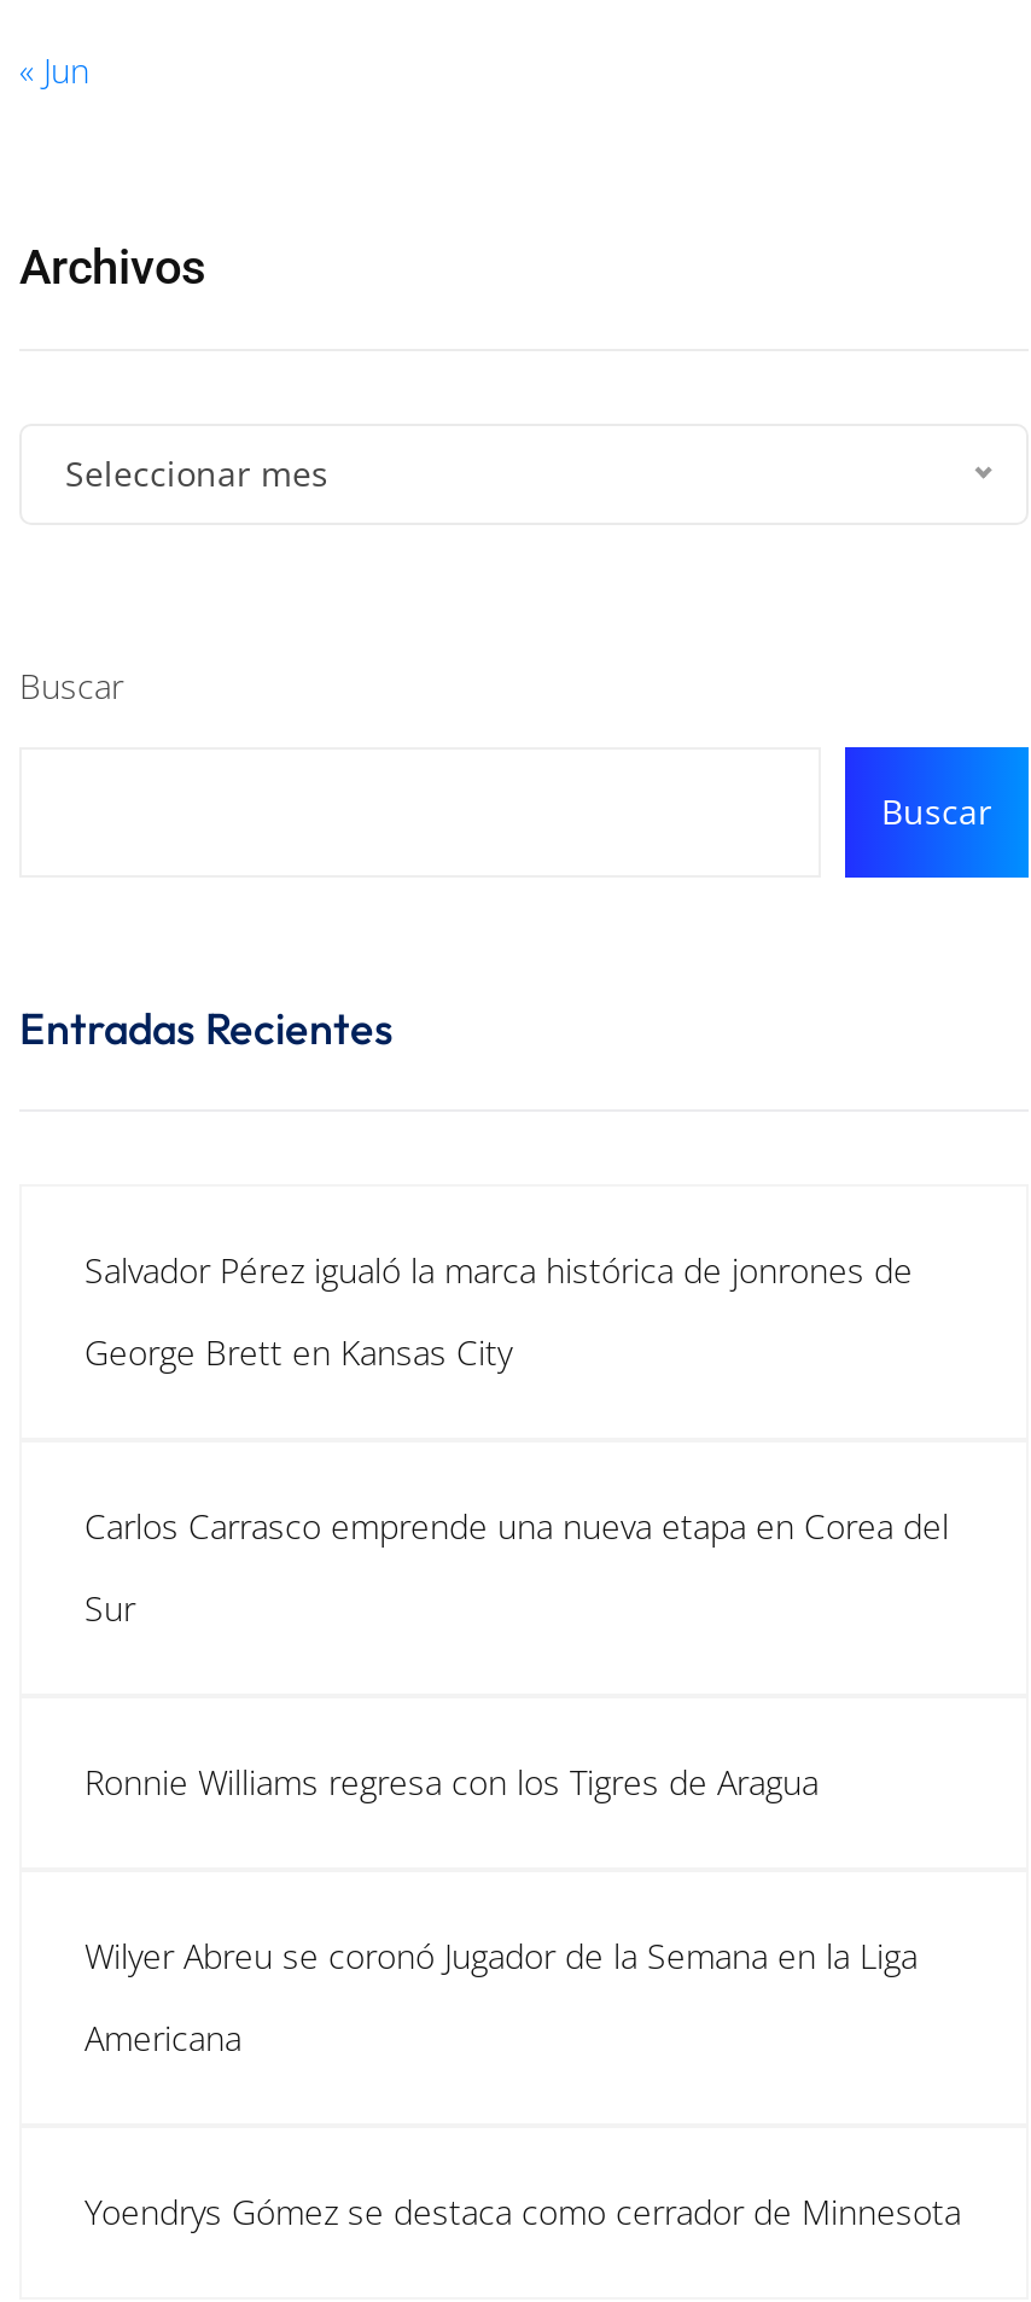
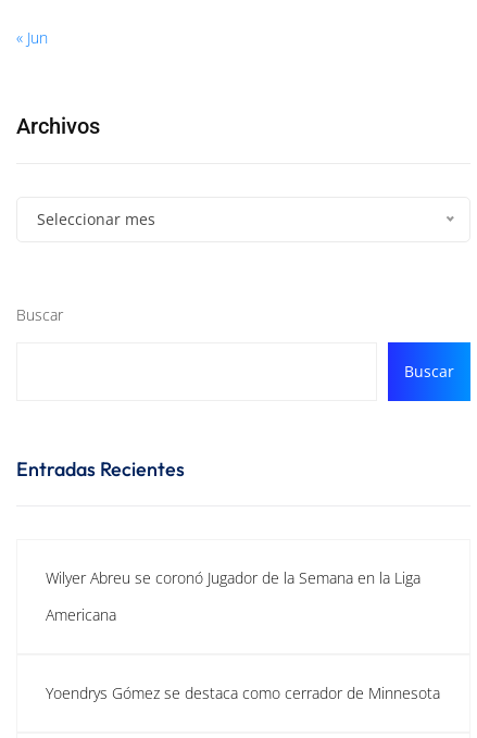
[85,1246,913,1374] Salvador Pérez igualó la marca histórica de jonrones de | George Brett en Kansas City -> none
[85,1502,949,1630] Carlos Carrasco emprende una nueva etapa en Corea del | Sur -> none
[85,1758,819,1804] Ronnie Williams regresa con los Tigres de Aragua -> none

